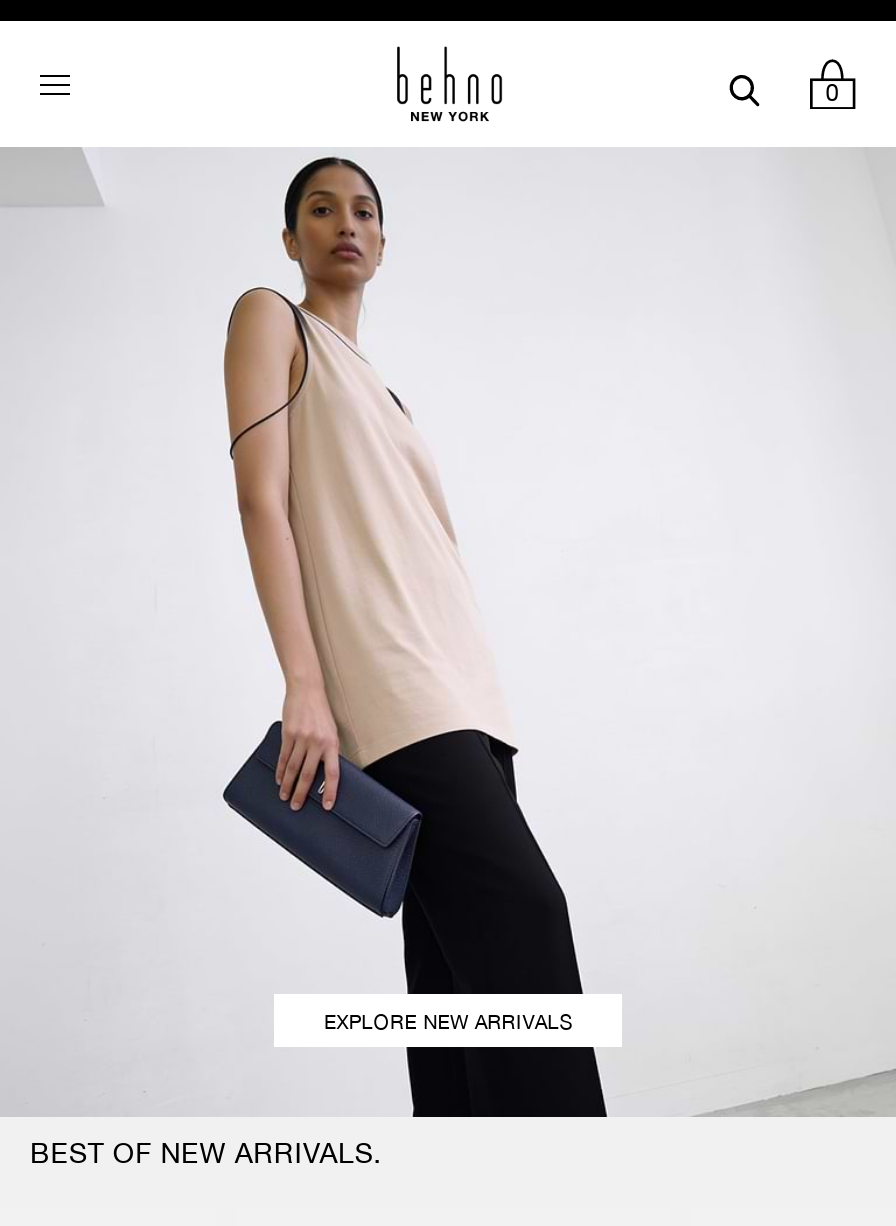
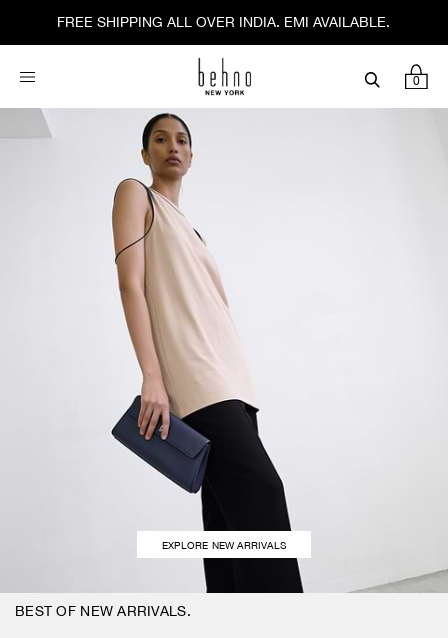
none -> [57,14,390,30] FREE SHIPPING ALL OVER INDIA. EMI AVAILABLE.

